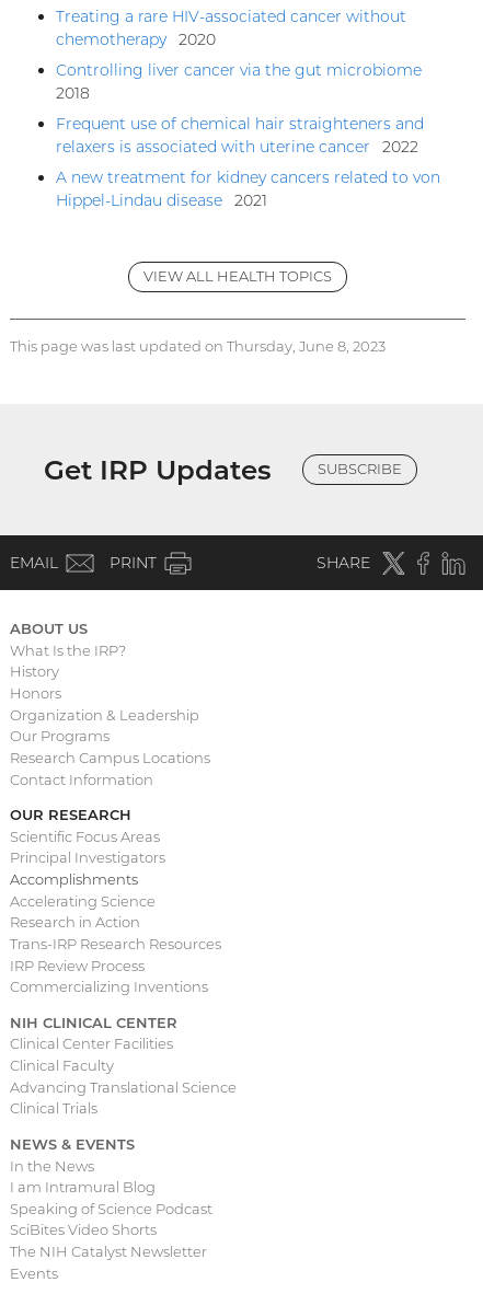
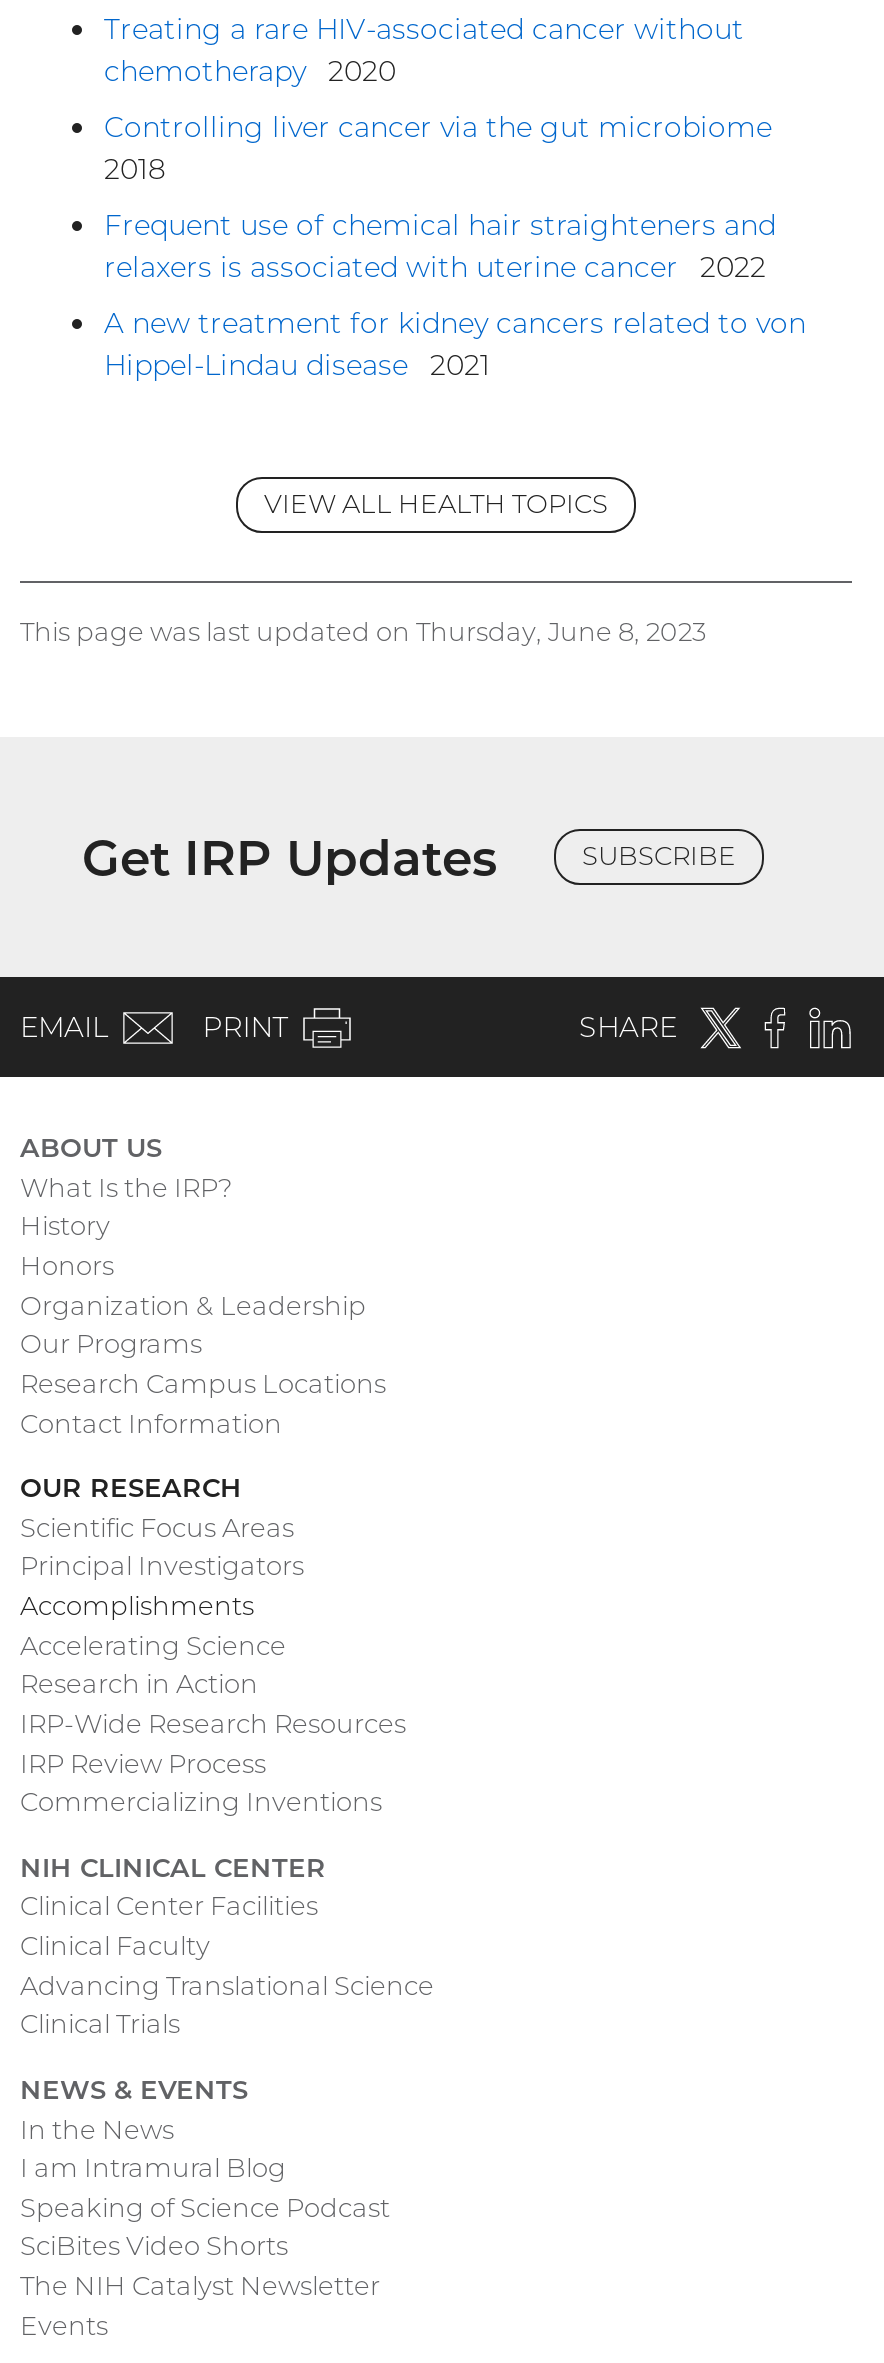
[10,935,221,952] Trans-IRP Research Resources -> [20,1707,406,1739] IRP-Wide Research Resources

